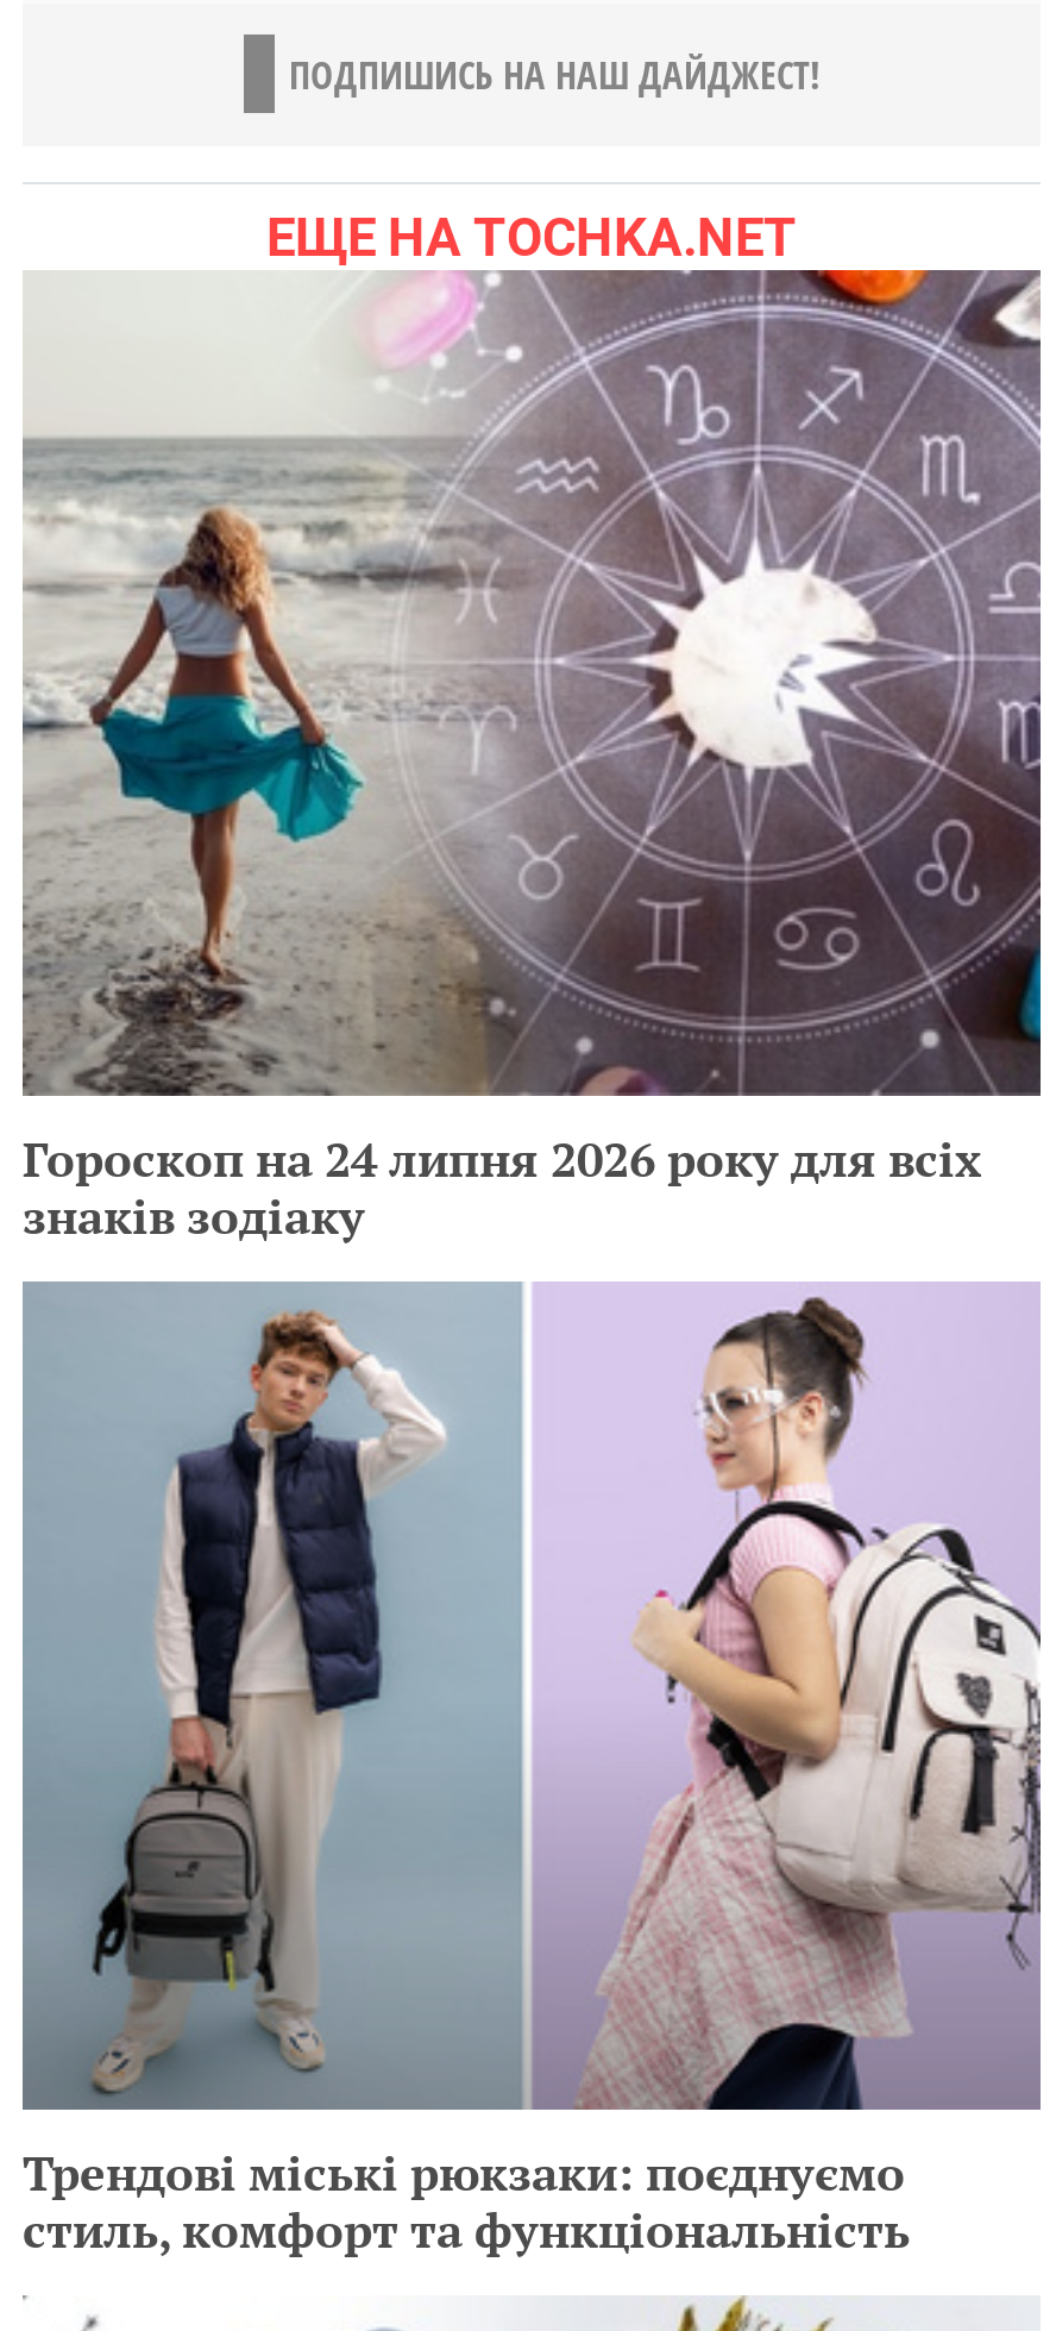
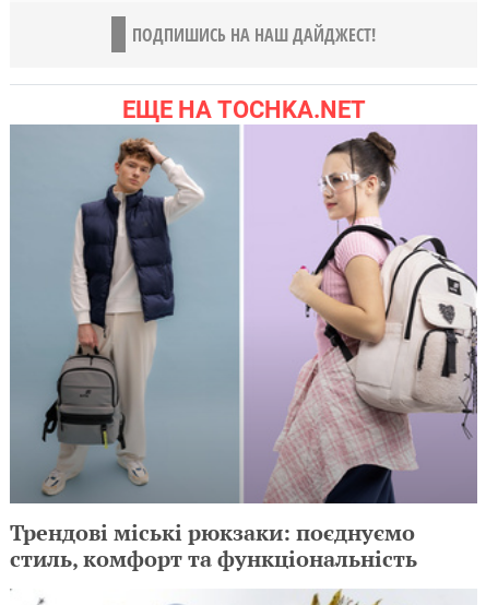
[23,268,1043,1249] [image] | Гороскоп на 24 липня 2026 року для всіх | знаків зодіаку -> none

